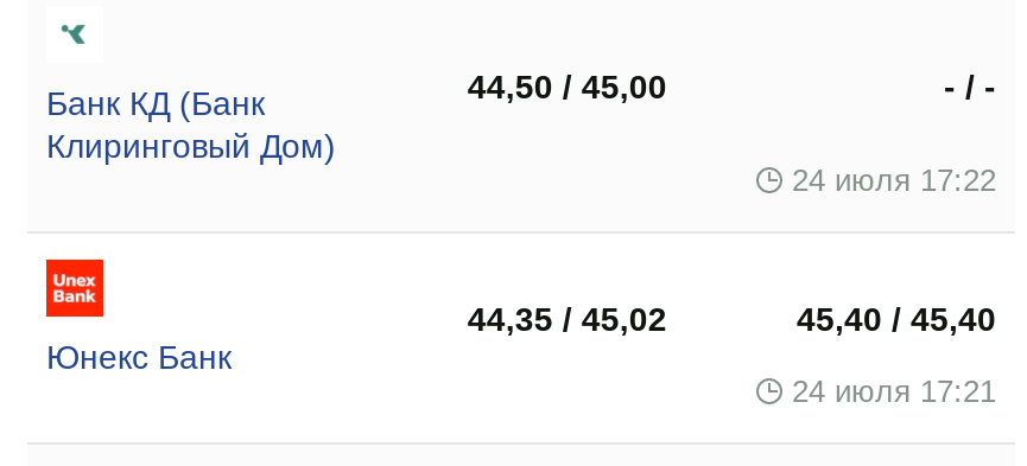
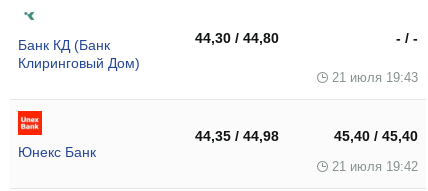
[467,68,667,106] 44,50 / 45,00 -> [195,30,279,46] 44,30 / 44,80
[792,163,996,198] 24 июля 17:22 -> [332,70,418,85] 21 июля 19:43
[467,300,667,338] 44,35 / 45,02 -> [195,128,279,144] 44,35 / 44,98
[792,374,996,410] 24 июля 17:21 -> [332,159,418,174] 21 июля 19:42

